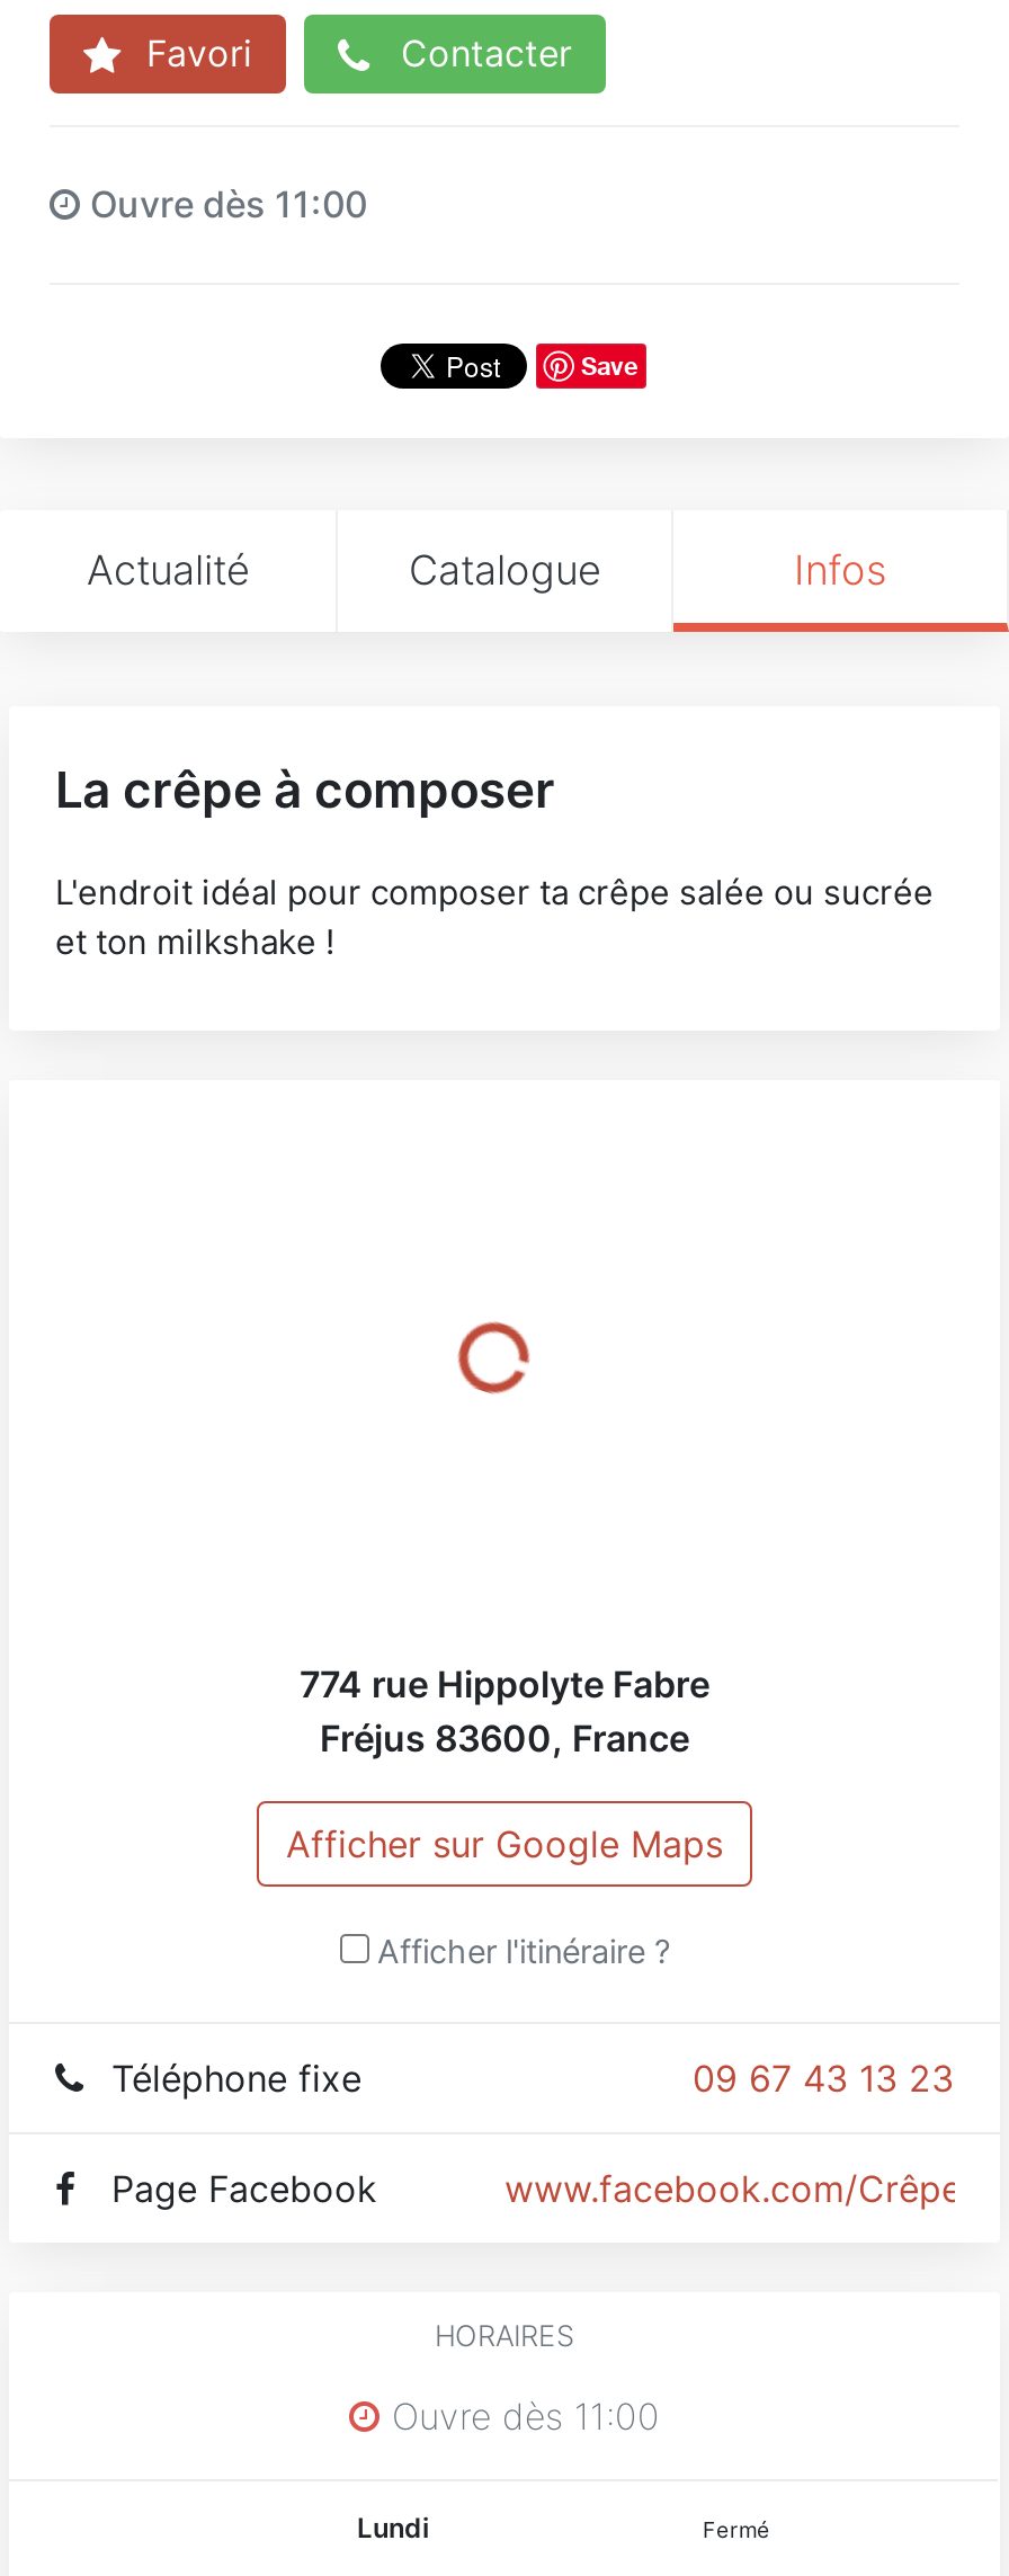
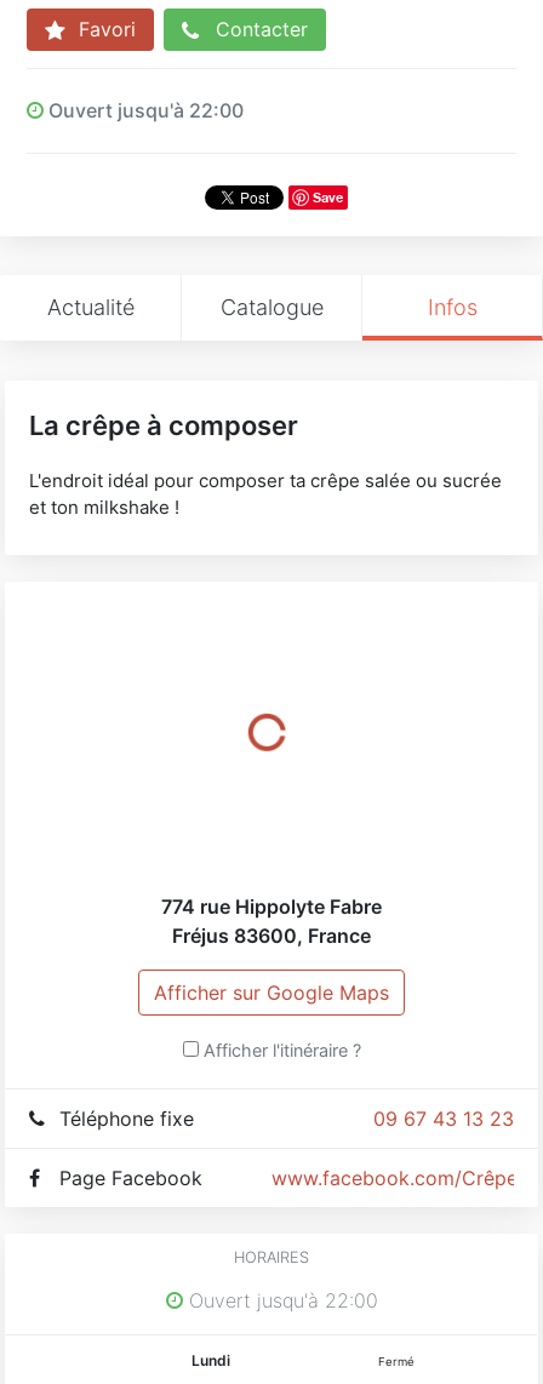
[81,180,367,225] Ouvre dès 11:00 -> [44,98,244,122] Ouvert jusqu'à 22:00
[381,2393,660,2438] Ouvre dès 11:00 -> [182,1288,378,1312] Ouvert jusqu'à 22:00

